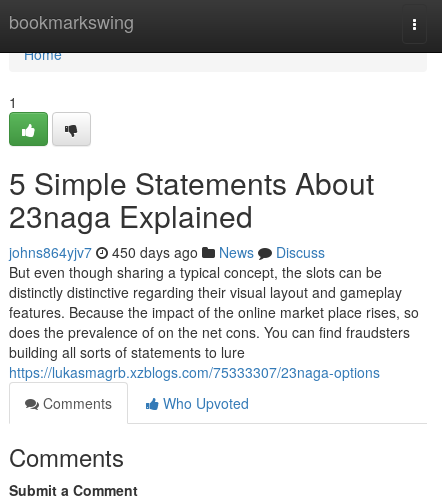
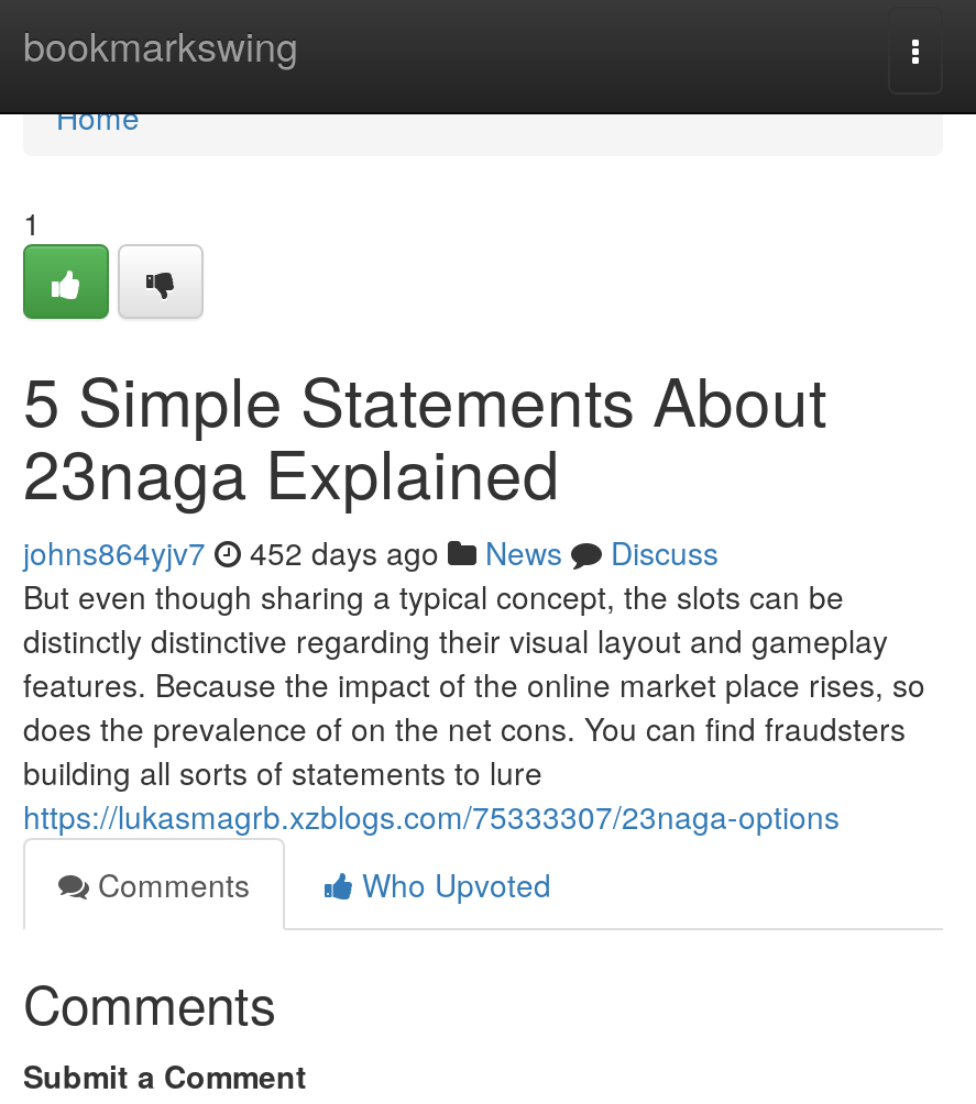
[9,242,325,262] johns864yjv7 450 days ago News Discuss -> [23,530,719,574] johns864yjv7 452 days ago News Discuss

